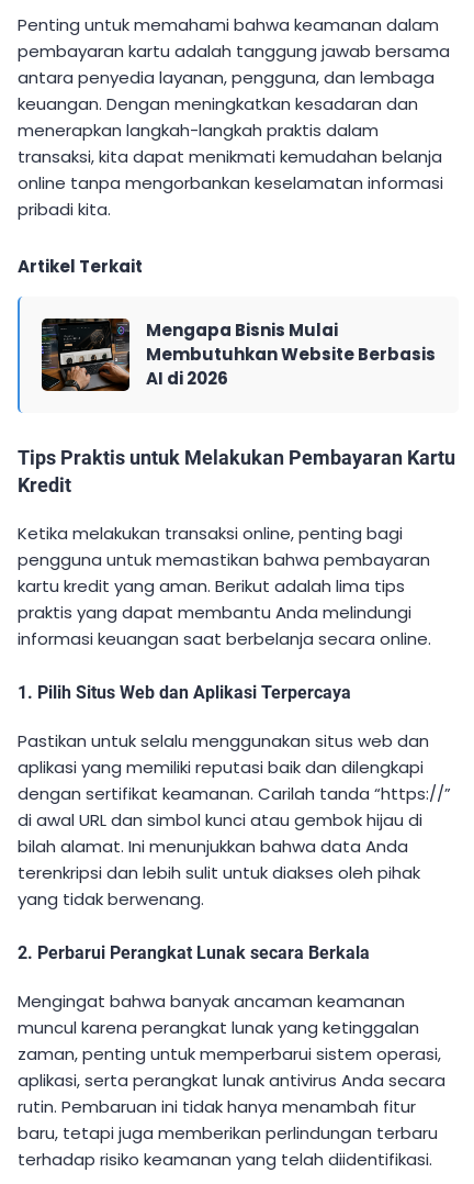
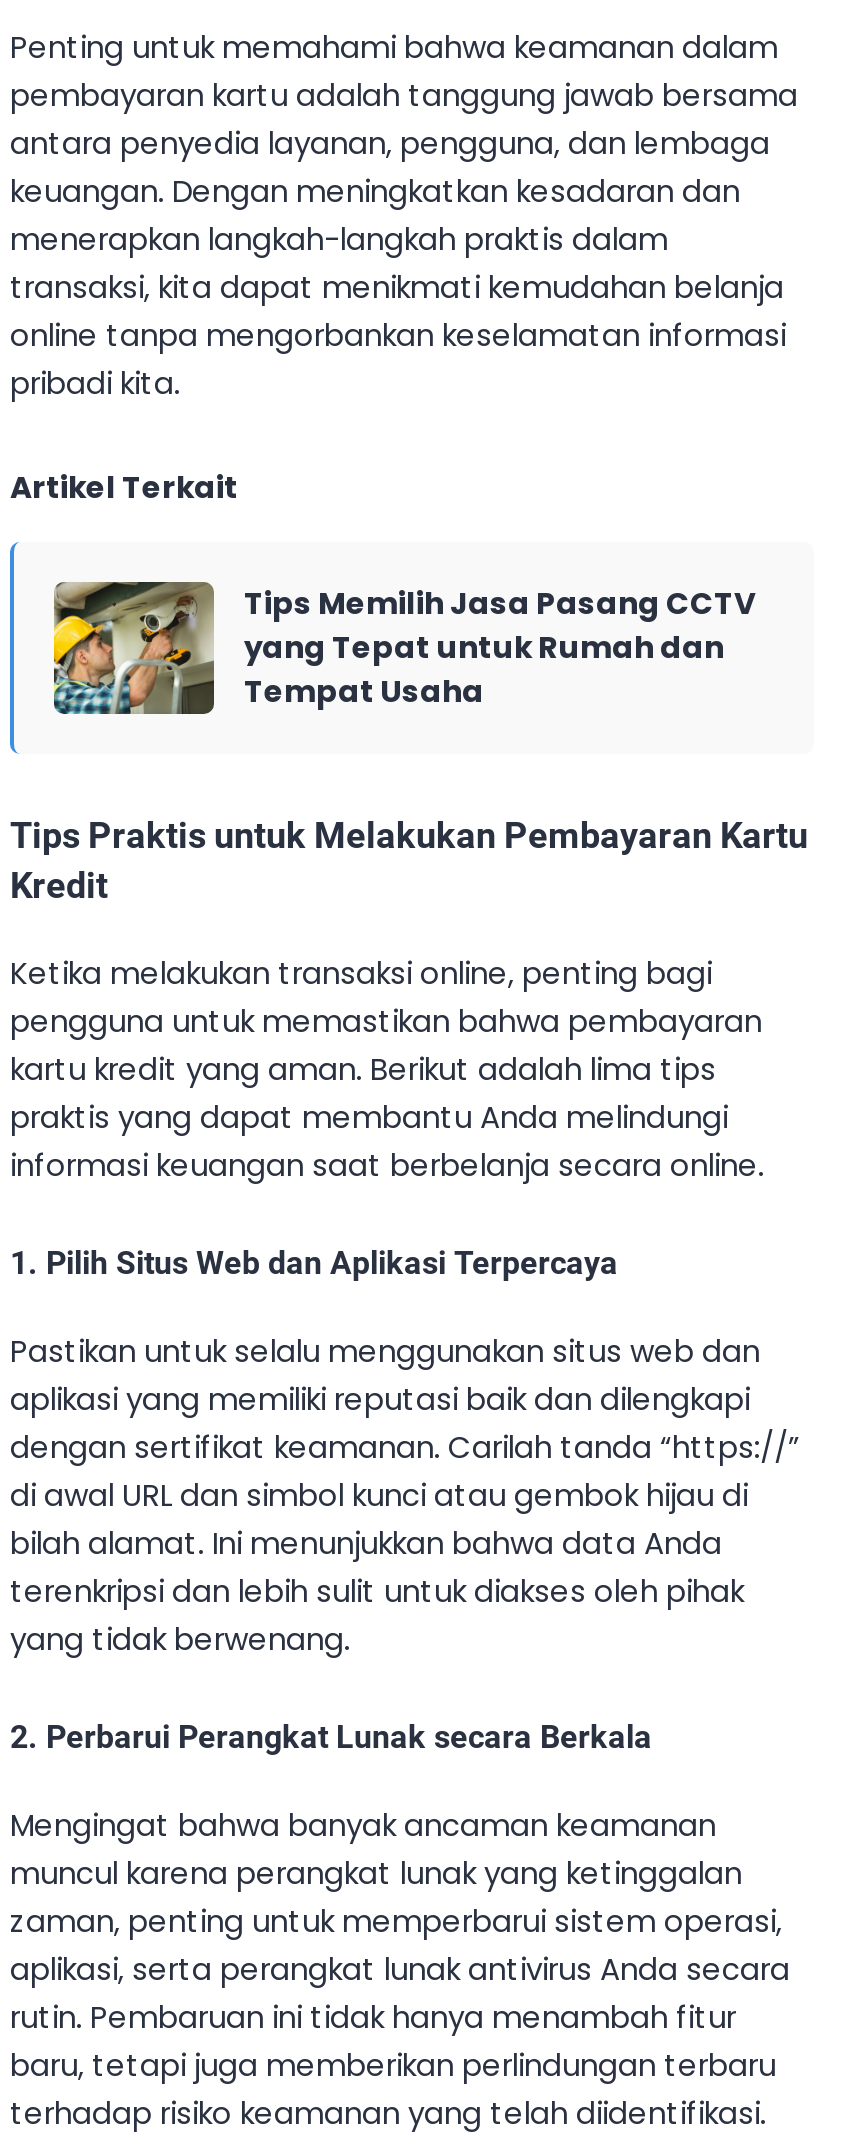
[41,317,436,392] [image] | Mengapa Bisnis Mulai | Membutuhkan Website Berbasis | AI di 2026 -> [52,580,756,716] [image] | Tips Memilih Jasa Pasang CCTV | yang Tepat untuk Rumah dan | Tempat Usaha

